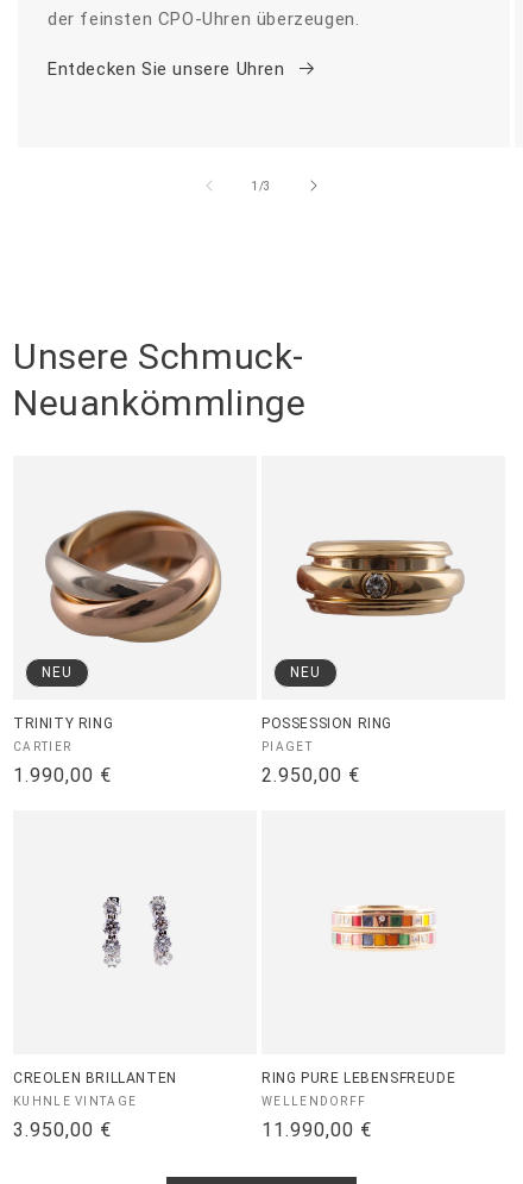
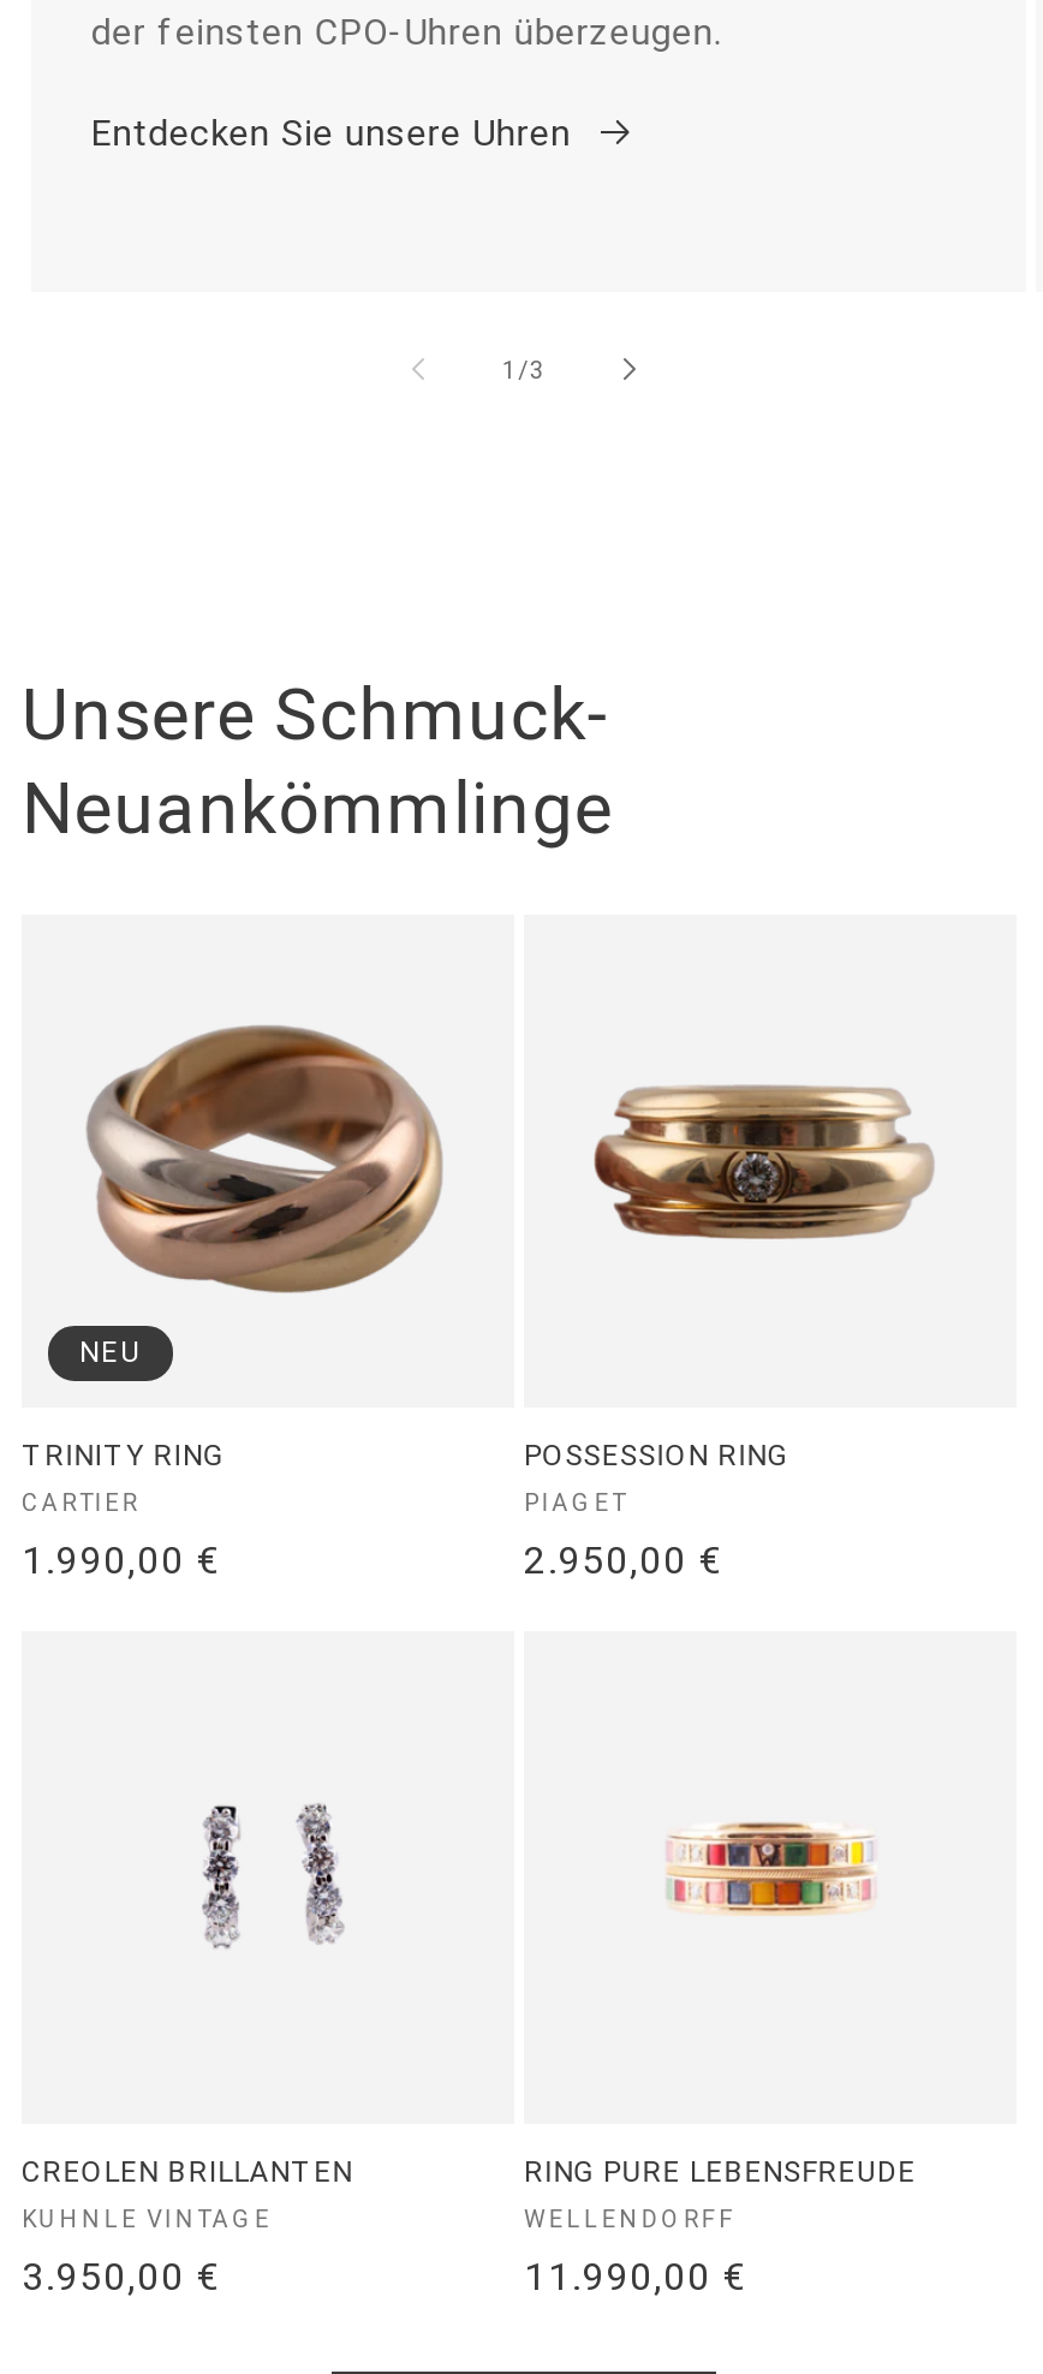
[290,664,321,681] NEU -> none

